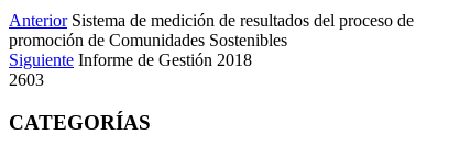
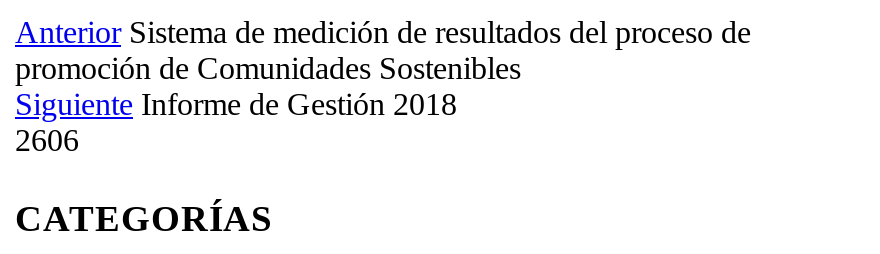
[9,70,44,89] 2603 -> [15,123,79,157] 2606

